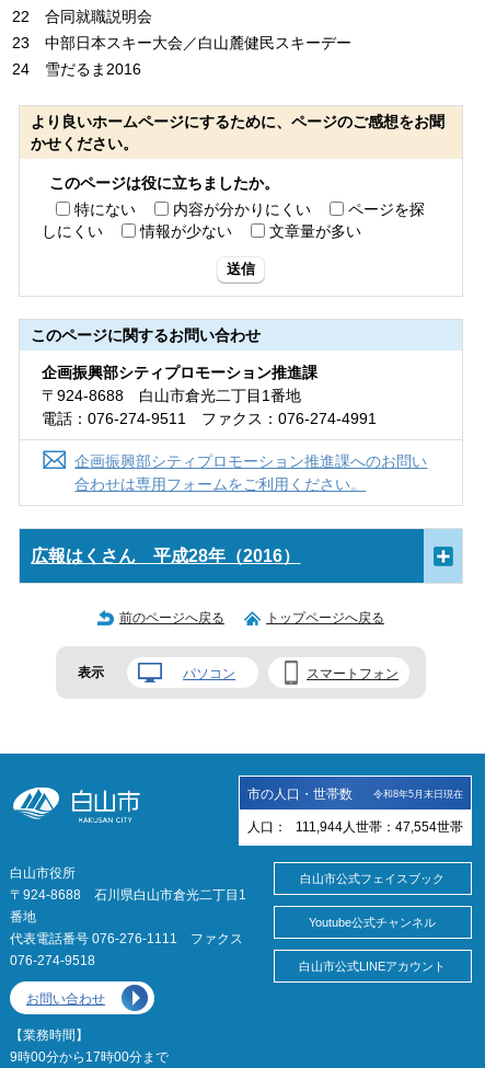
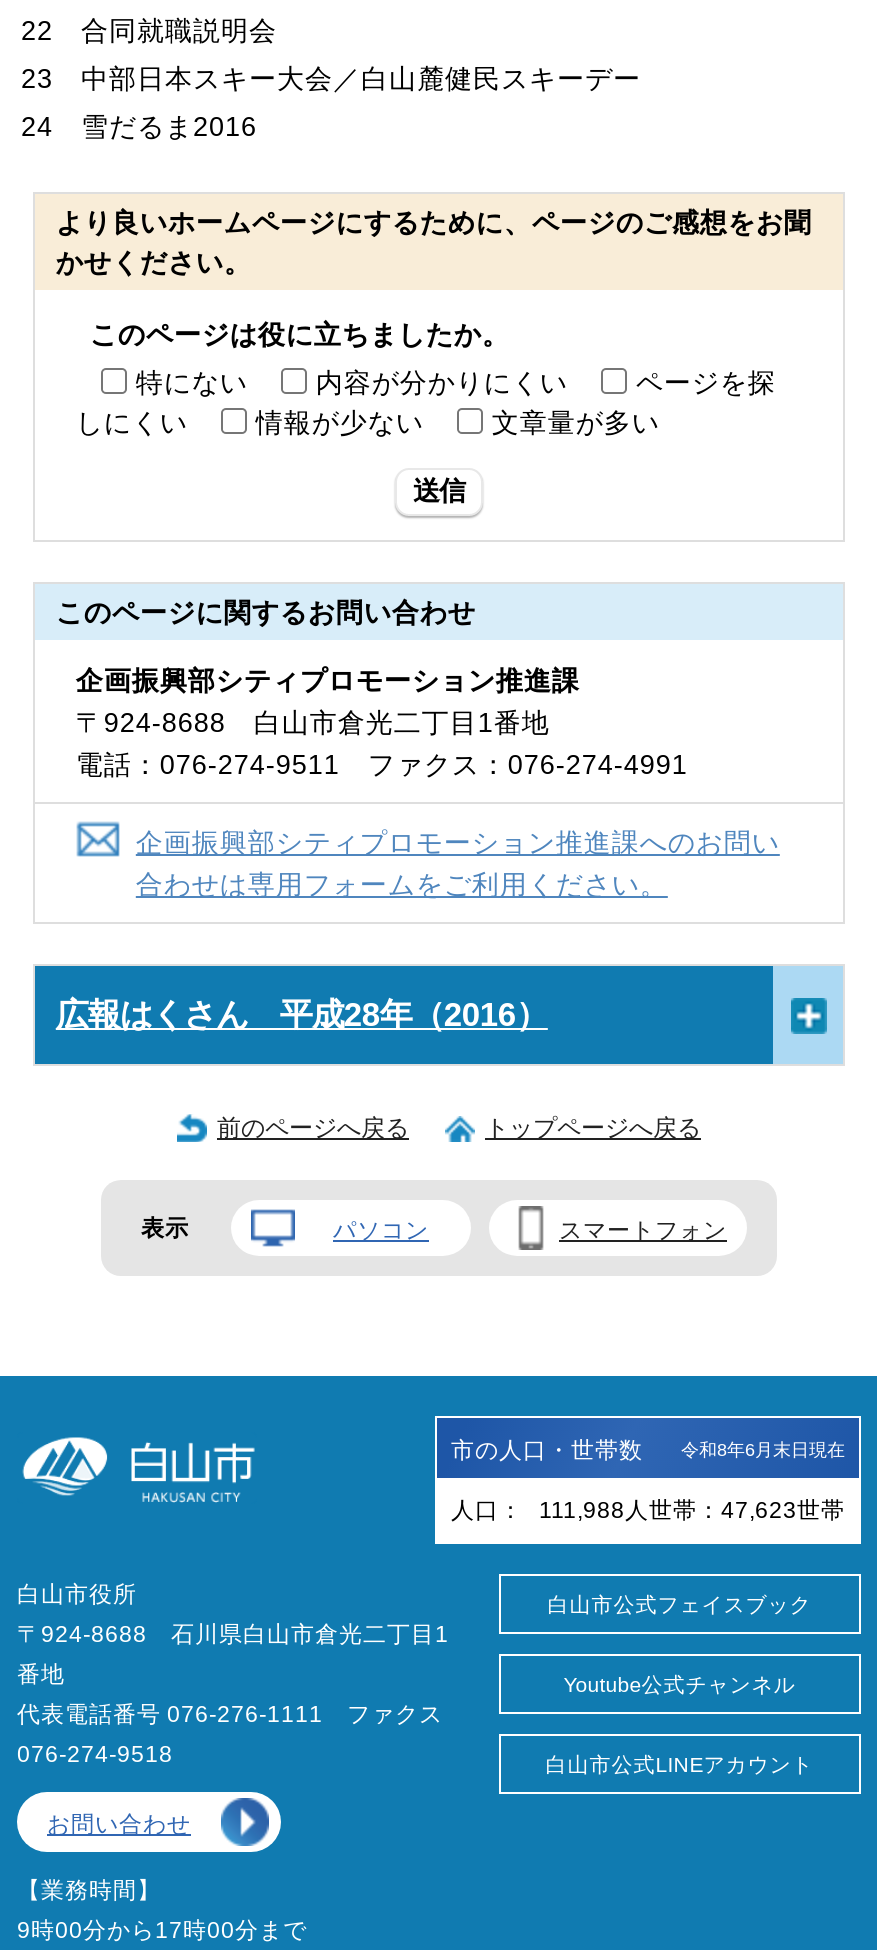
[373,788,463,799] 令和8年5月末日現在 -> [681,1439,845,1459] 令和8年6月末日現在
[247,820,463,833] 人口： 111,944人世帯：47,554世帯 -> [451,1497,845,1521] 人口： 111,988人世帯：47,623世帯

